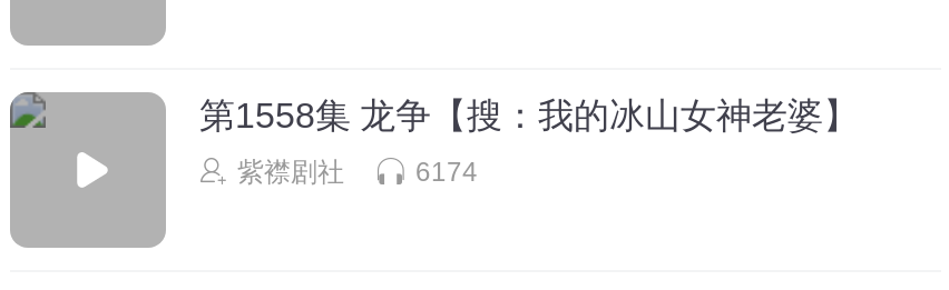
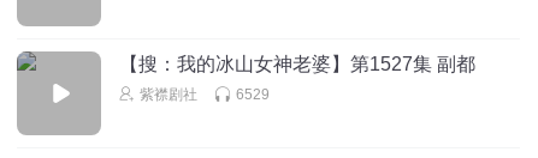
[199,96,859,133] 第1558集 龙争【搜：我的冰山女神老婆】 -> [119,53,475,74] 【搜：我的冰山女神老婆】第1527集 副都
[415,156,478,187] 6174 -> [236,86,270,102] 6529

